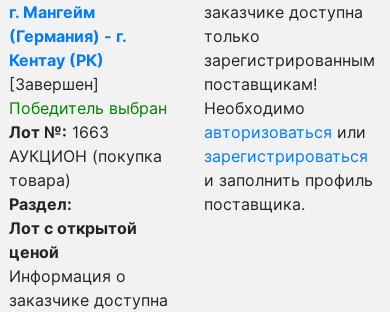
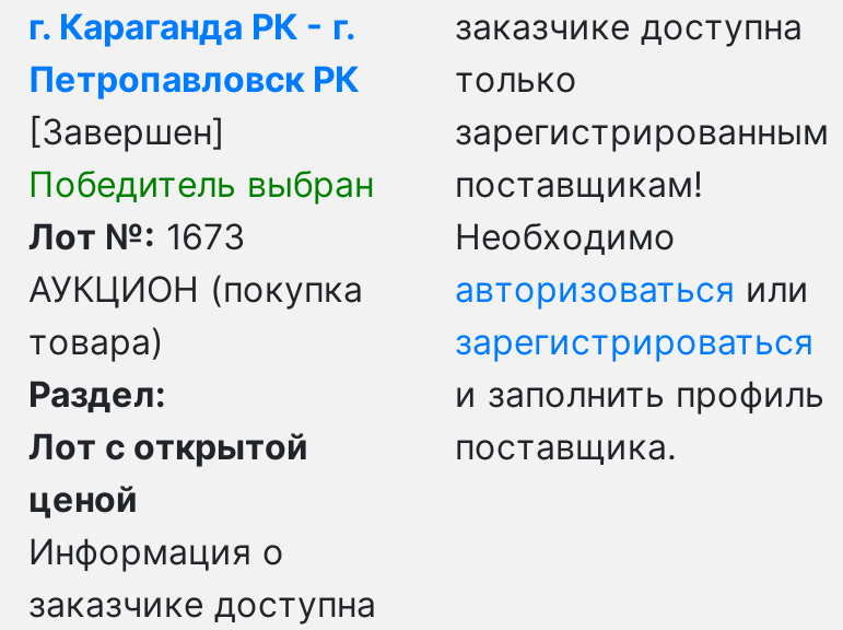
[9,2,126,70] г. Мангейм | (Германия) - г. | Кентау (РК) -> [28,4,359,101] г. Караганда РК - г. | Петропавловск РК
[9,122,109,142] Лот №: 1663 -> [28,214,245,258] Лот №: 1673

